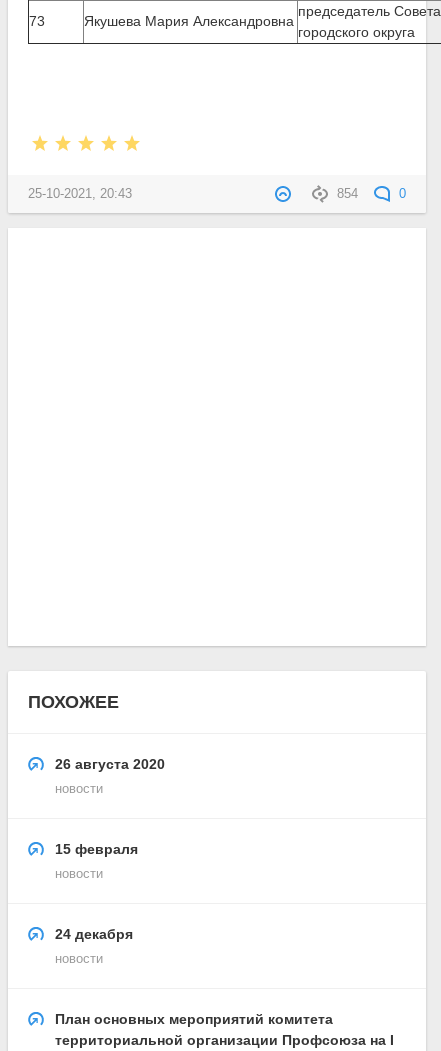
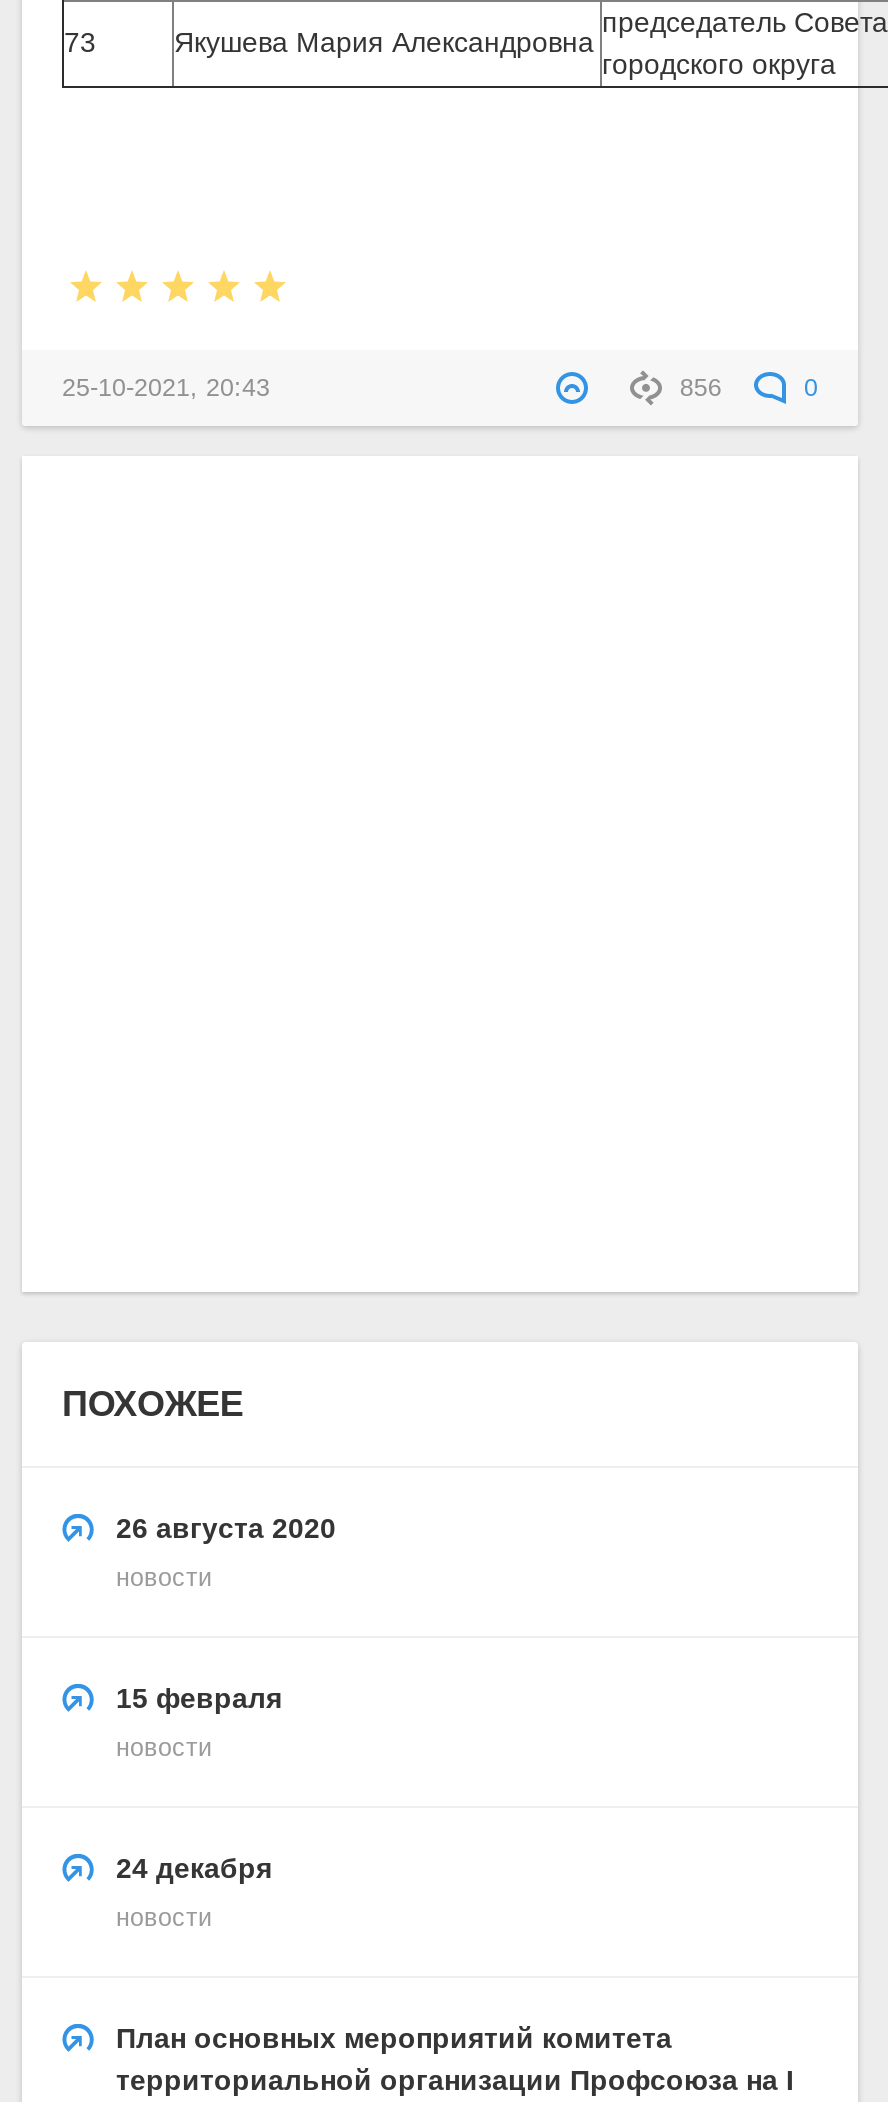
[333,187,358,201] 854 -> [672,375,722,403] 856

